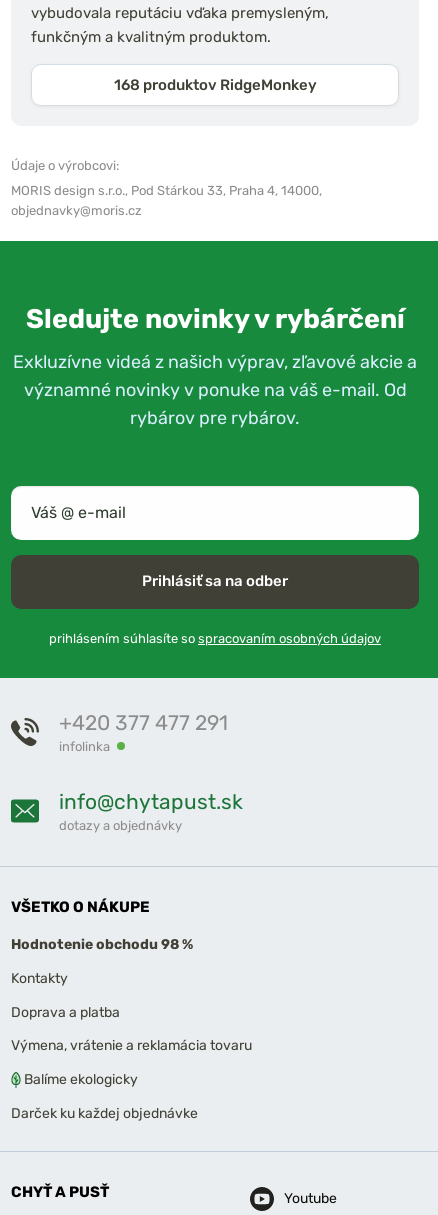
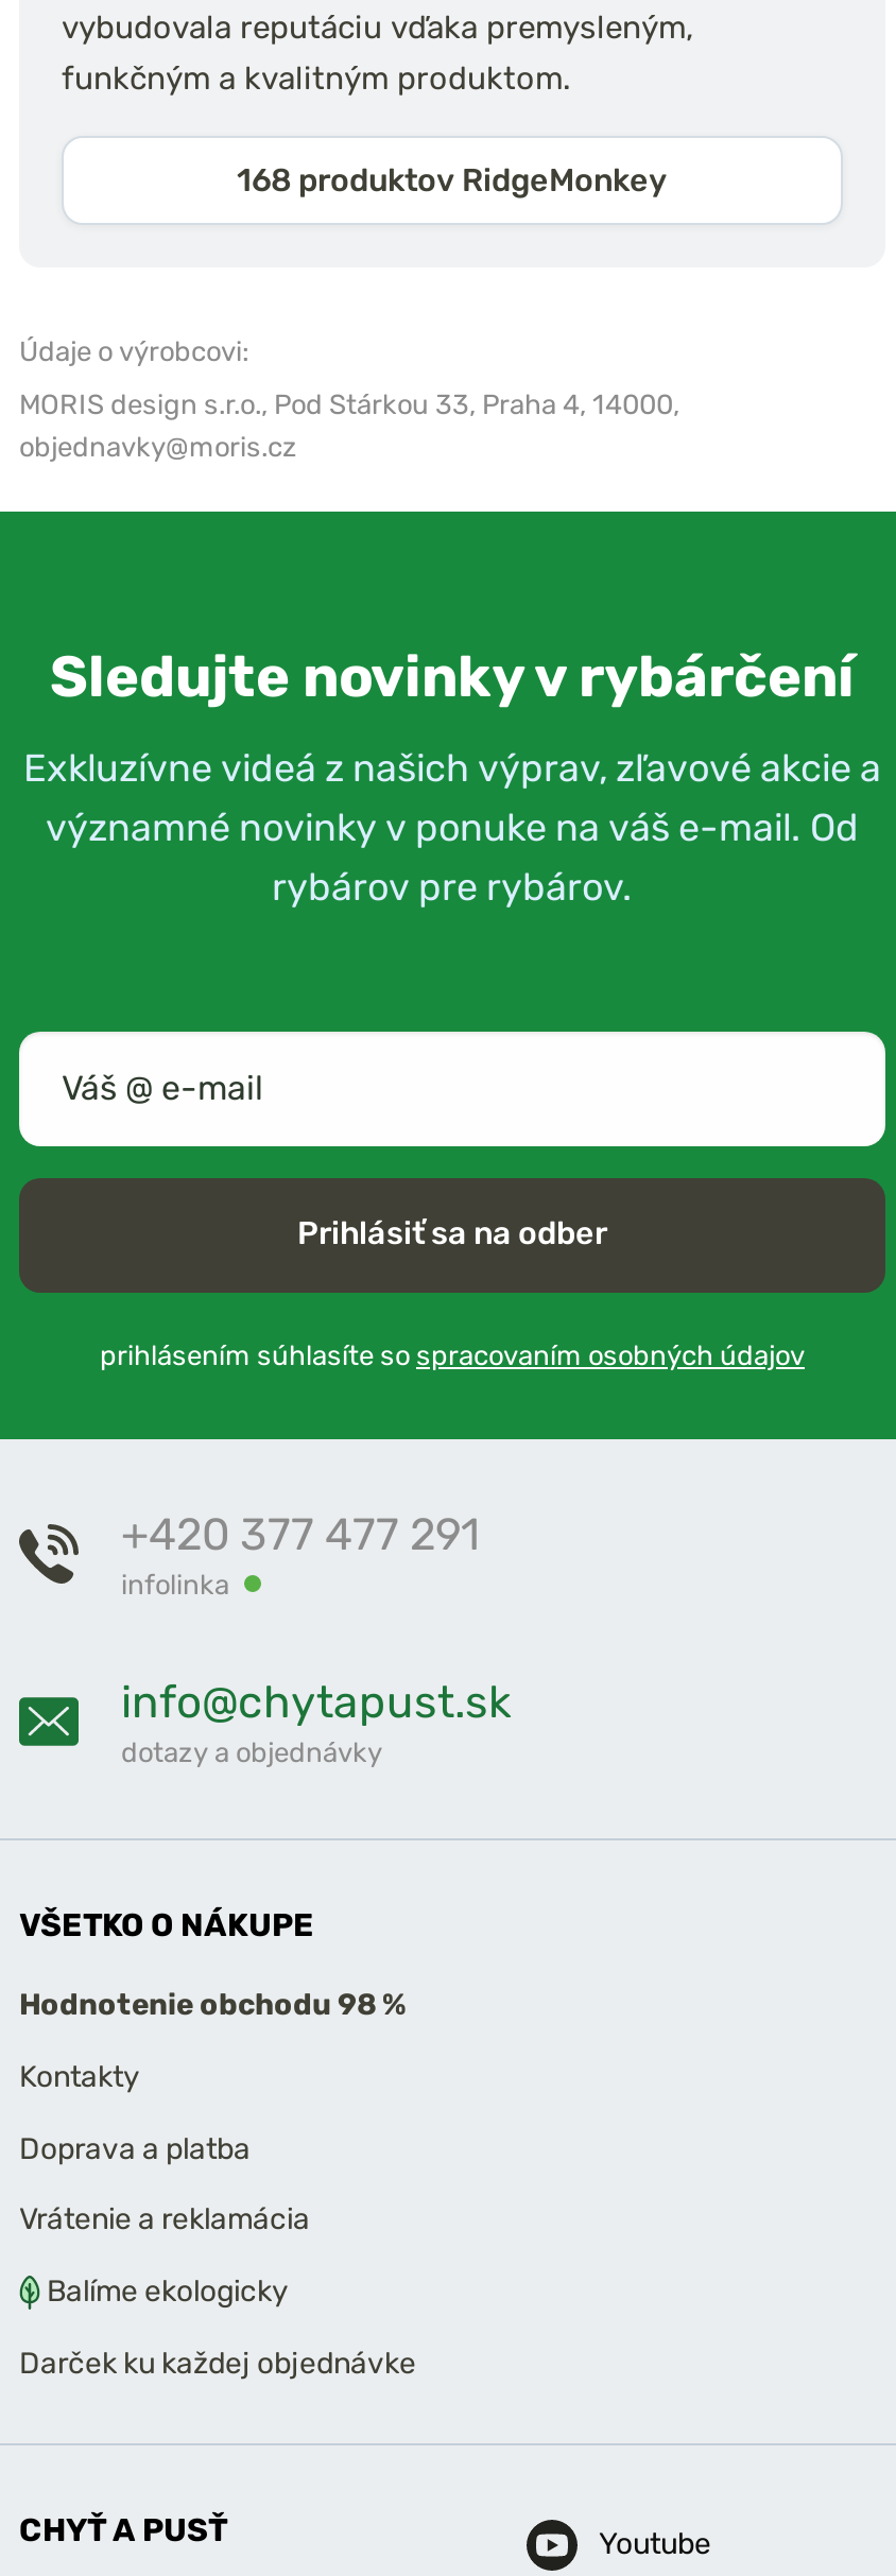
[11,1037,252,1054] Výmena, vrátenie a reklamácia tovaru -> [19,2202,310,2238] Vrátenie a reklamácia

